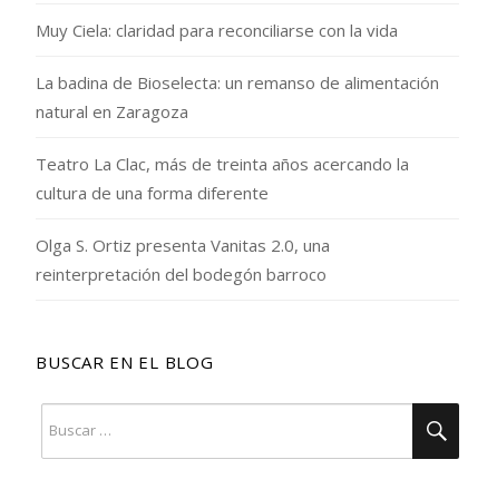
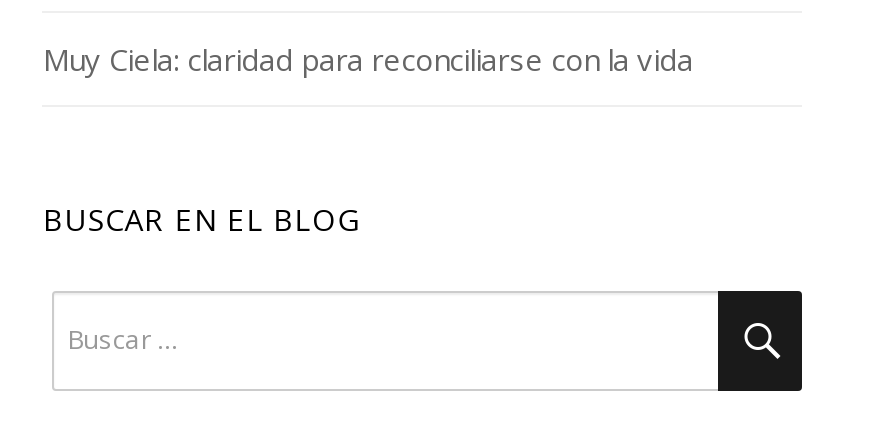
[36,71,440,285] La badina de Bioselecta: un remanso de alimentación | natural en Zaragoza | Teatro La Clac, más de treinta años acercando la | cultura de una forma diferente | Olga S. Ortiz presenta Vanitas 2.0, una | reinterpretación del bodegón barroco -> none

